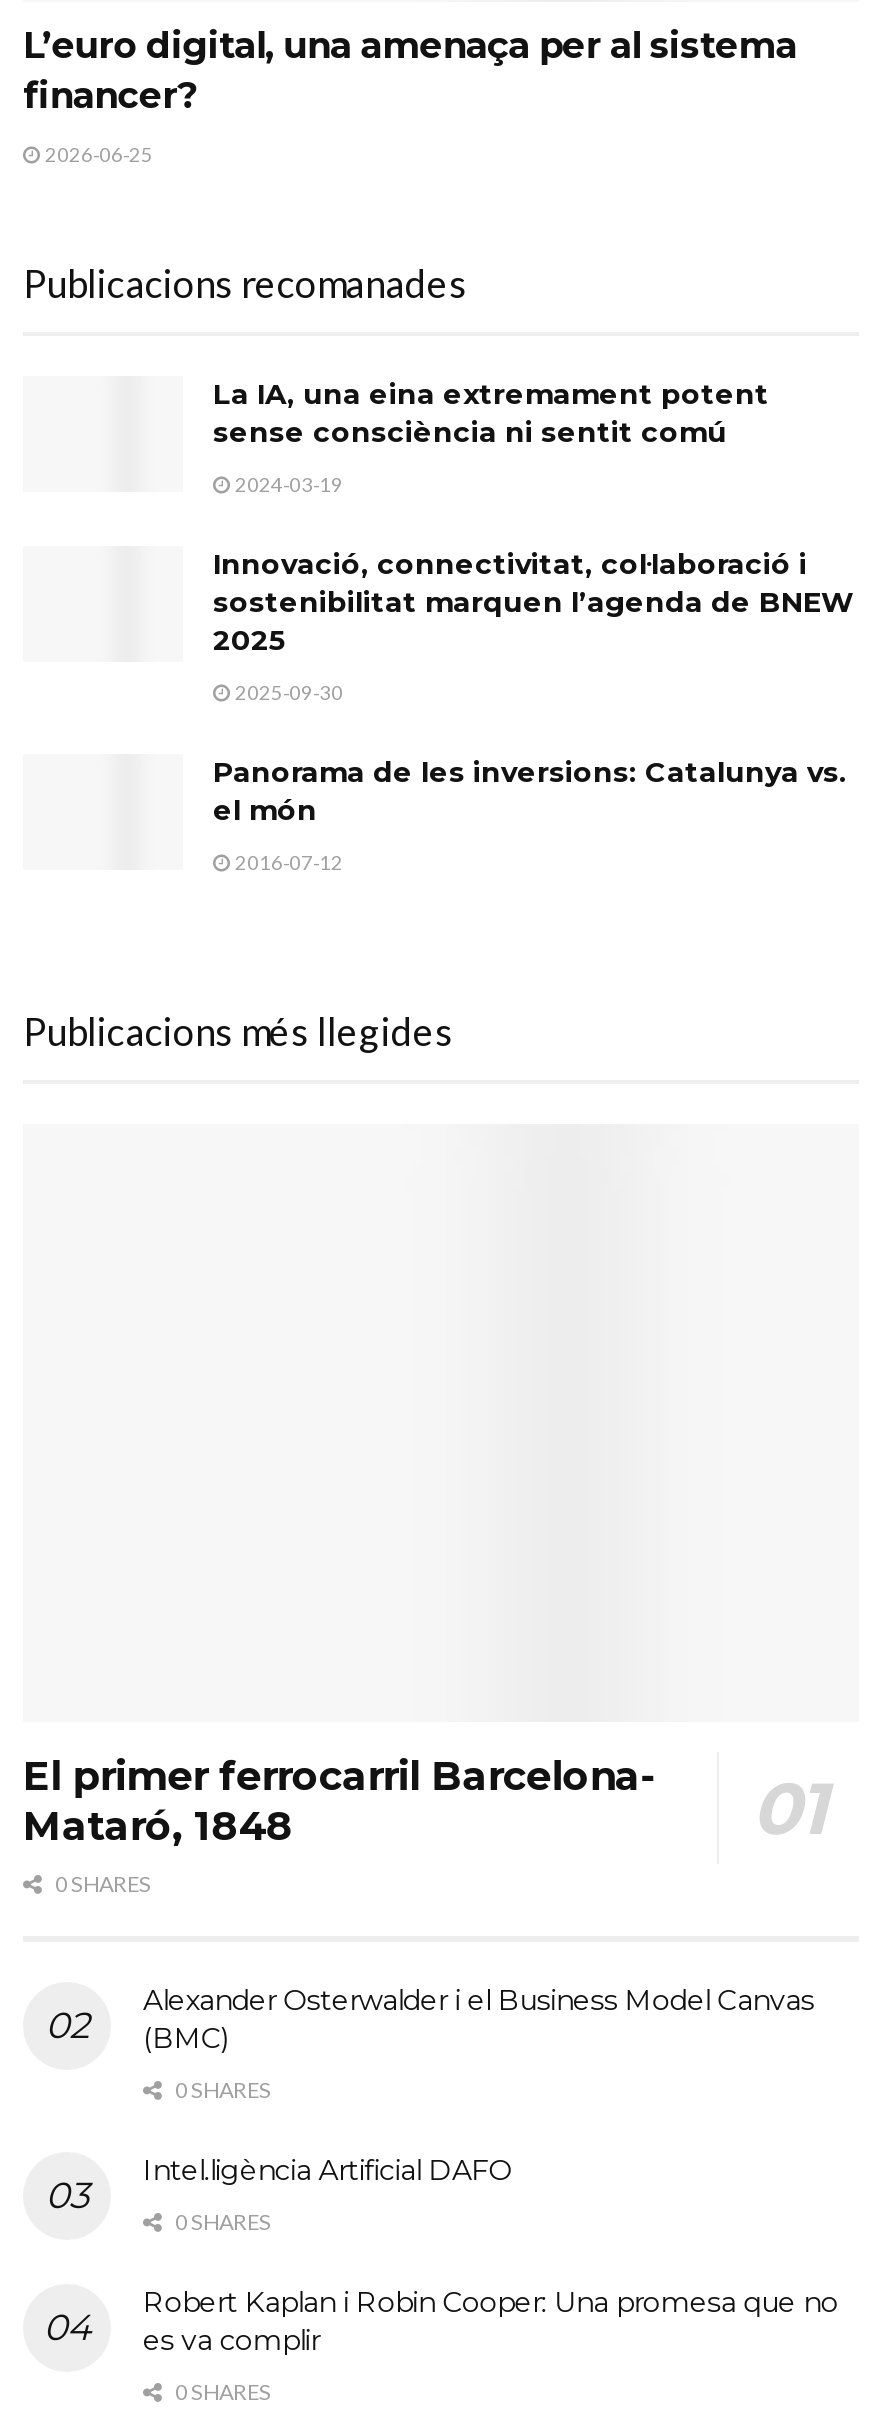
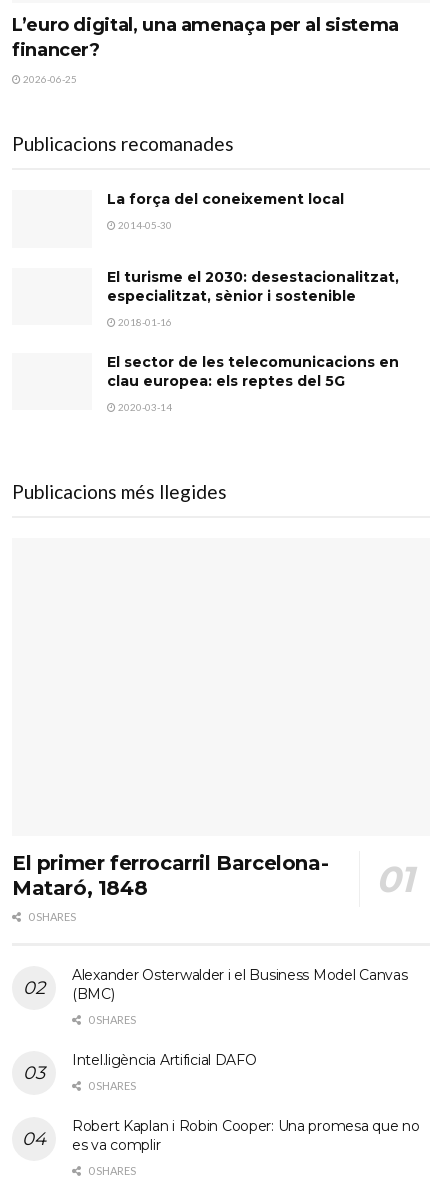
[213,377,769,451] La IA, una eina extremament potent | sense consciència ni sentit comú -> [107,190,344,208] La força del coneixement local
[231,473,343,497] 2024-03-19 -> [116,219,172,231] 2014-05-30
[213,547,853,659] Innovació, connectivitat, col·laboració i | sostenibilitat marquen l’agenda de BNEW | 2025 -> [107,268,399,305] El turisme el 2030: desestacionalitzat, | especialitzat, sènior i sostenible
[231,681,343,705] 2025-09-30 -> [116,316,172,328] 2018-01-16
[213,755,847,829] Panorama de les inversions: Catalunya vs. | el món -> [107,353,399,390] El sector de les telecomunicacions en | clau europea: els reptes del 5G
[231,851,343,875] 2016-07-12 -> [116,401,172,413] 2020-03-14

